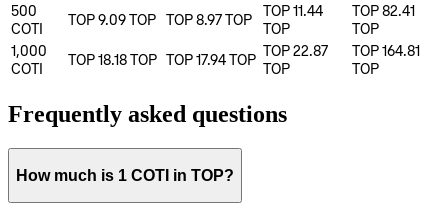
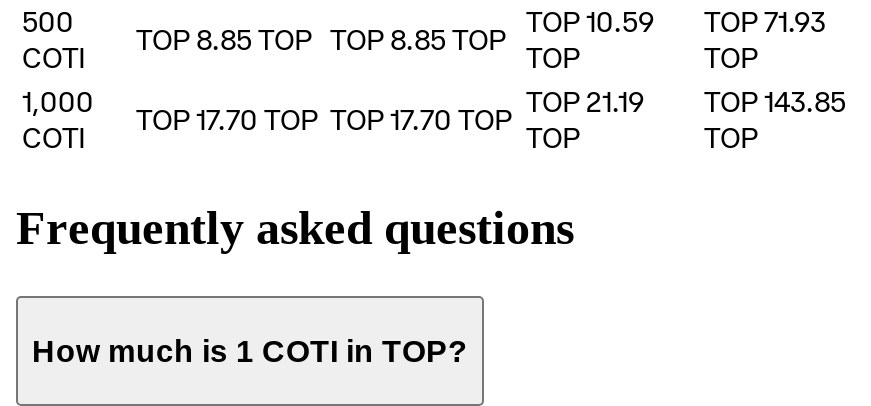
[68,2,323,29] TOP 9.09 TOP TOP 8.97 TOP | TOP 11.44 -> [136,5,654,59] TOP 8.85 TOP TOP 8.85 TOP TOP 10.59
[352,2,415,20] TOP 82.41 -> [704,5,826,41] TOP 71.93
[68,42,328,69] TOP 18.18 TOP TOP 17.94 TOP TOP 22.87 -> [136,85,644,139] TOP 17.70 TOP TOP 17.70 TOP TOP 21.19
[352,42,420,60] TOP 164.81 -> [704,85,846,121] TOP 143.85

